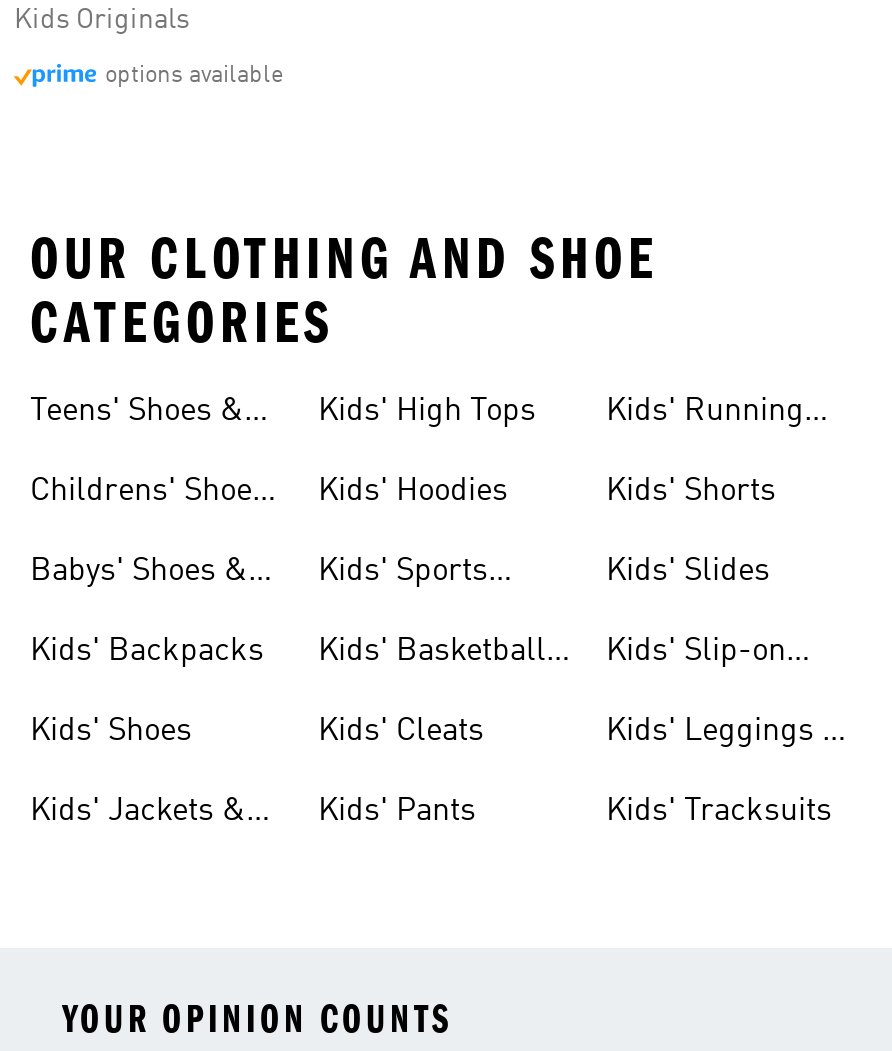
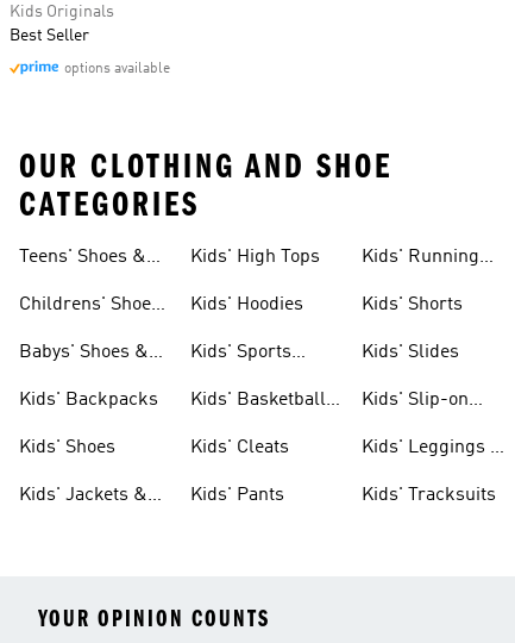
none -> [10,27,89,44] Best Seller

